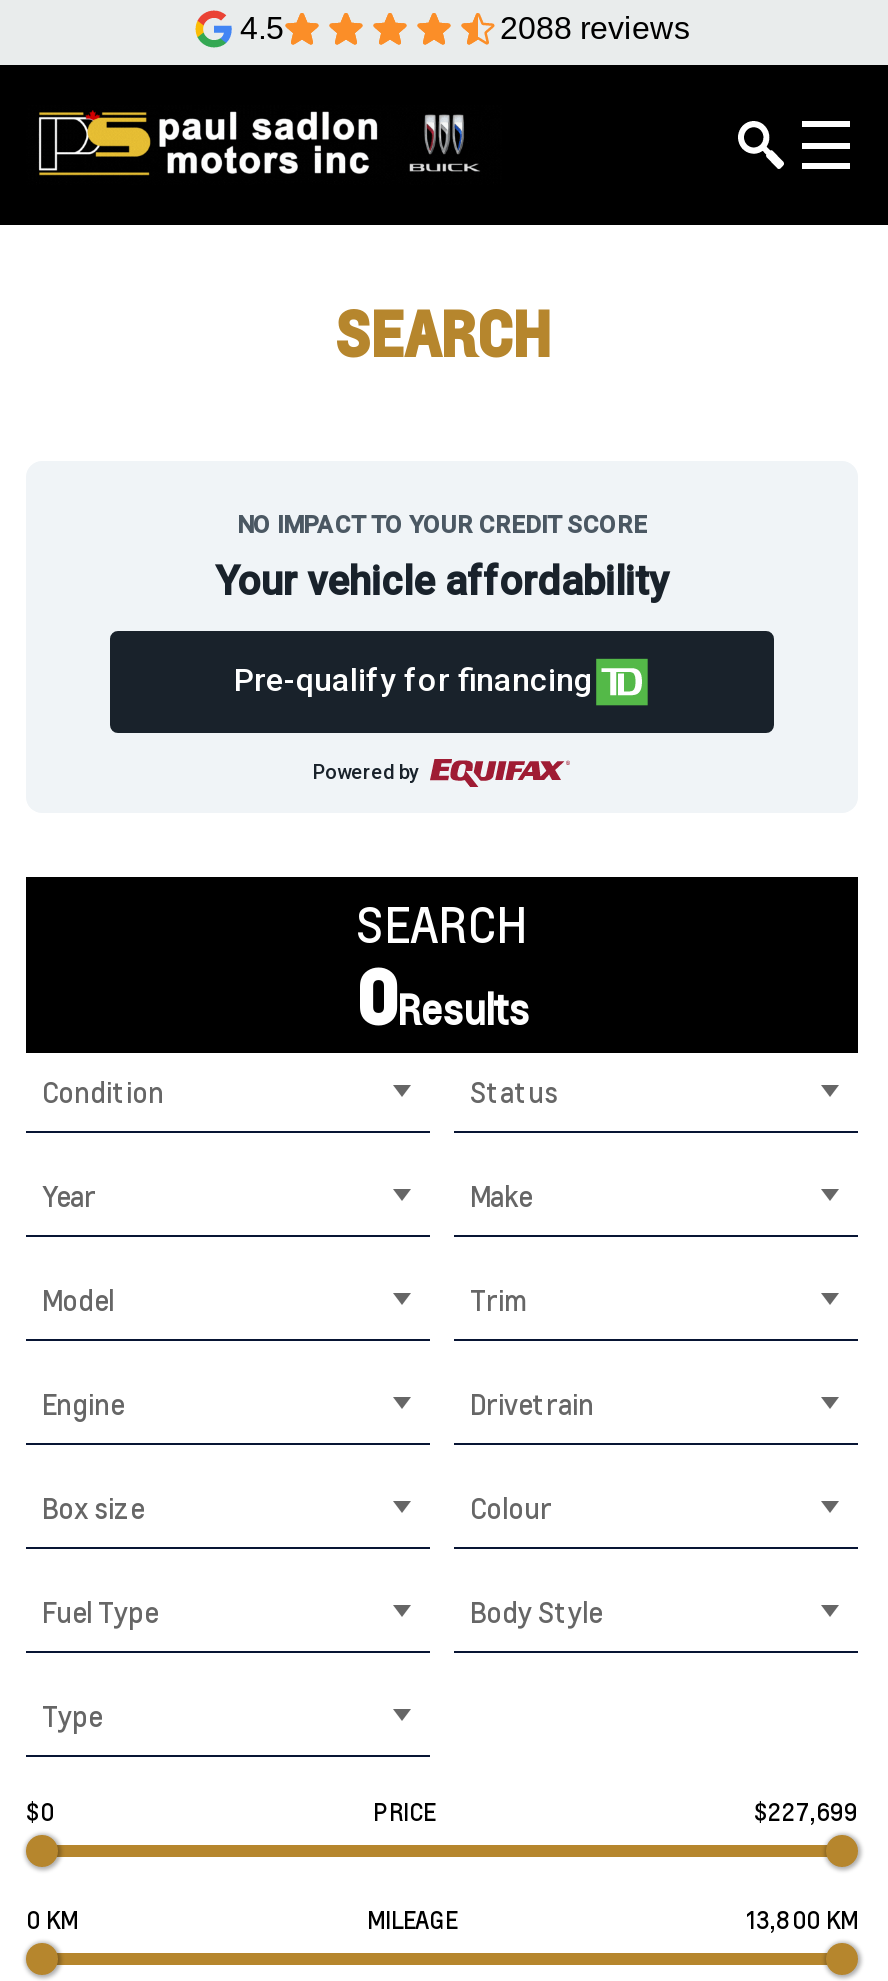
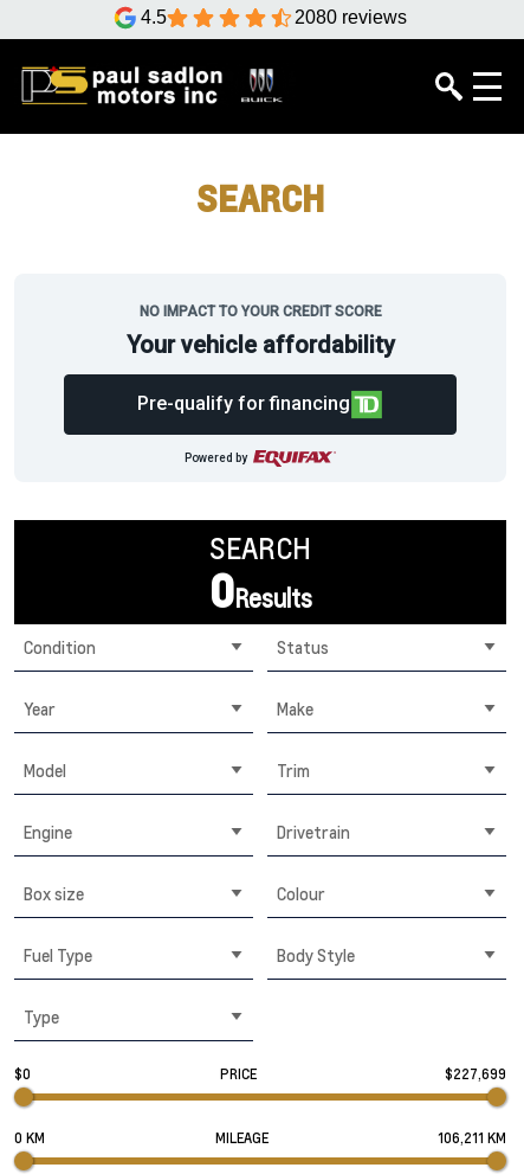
[500,11,690,45] 2088 reviews -> [295,7,407,27] 2080 reviews
[746,1905,858,1935] 13,800 KM -> [438,1129,506,1147] 106,211 KM

